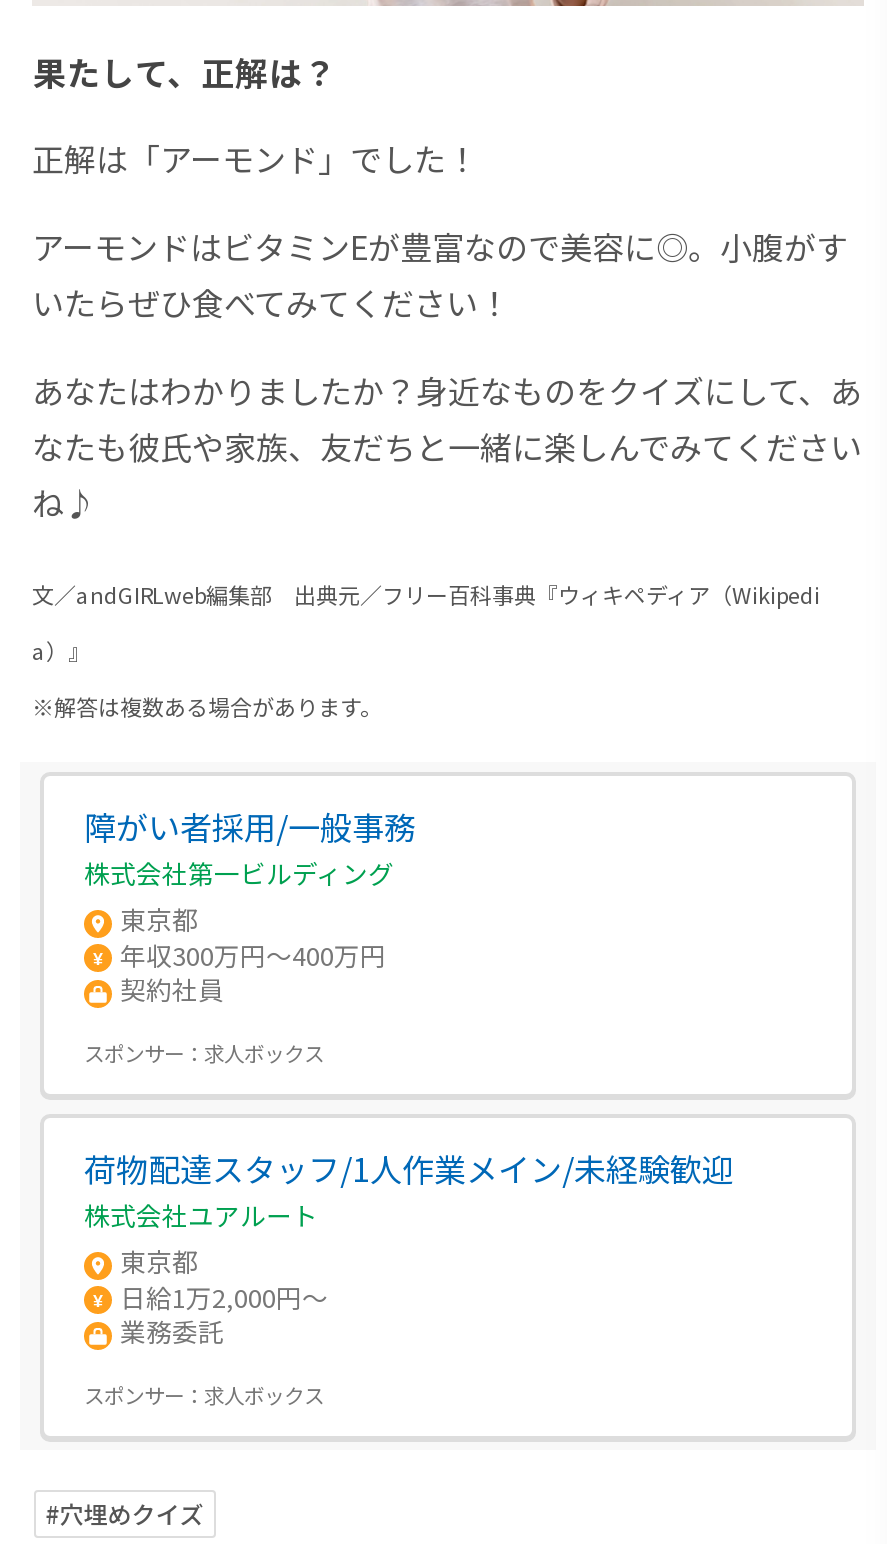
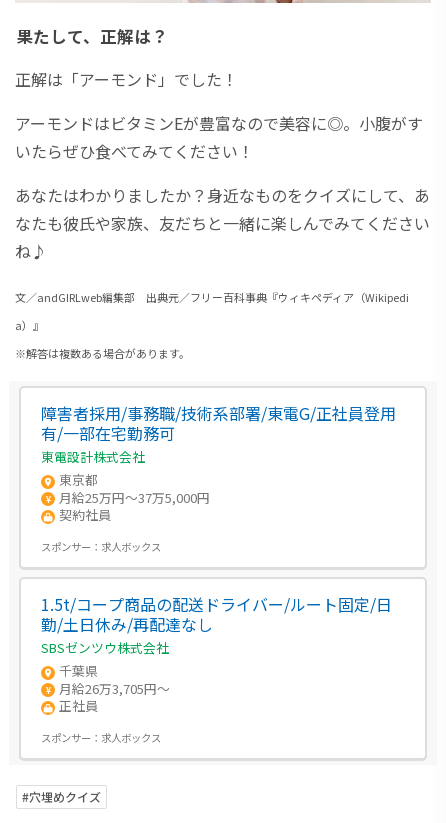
[84,803,416,893] 障がい者採用/一般事務 | 株式会社第一ビルディング -> [41,401,396,466] 障害者採用/事務職/技術系部署/東電G/正社員登用 | 有/一部在宅勤務可 | 東電設計株式会社
[120,936,386,974] 年収300万円～400万円 -> [59,488,210,507] 月給25万円～37万5,000円
[84,1144,734,1350] 荷物配達スタッフ/1人作業メイン/未経験歓迎 | 株式会社ユアルート | 東京都 | 日給1万2,000円～ | 業務委託 -> [41,592,392,715] 1.5t/コープ商品の配送ドライバー/ルート固定/日 | 勤/土日休み/再配達なし | SBSゼンツウ株式会社 | 千葉県 | 月給26万3,705円～ | 正社員

